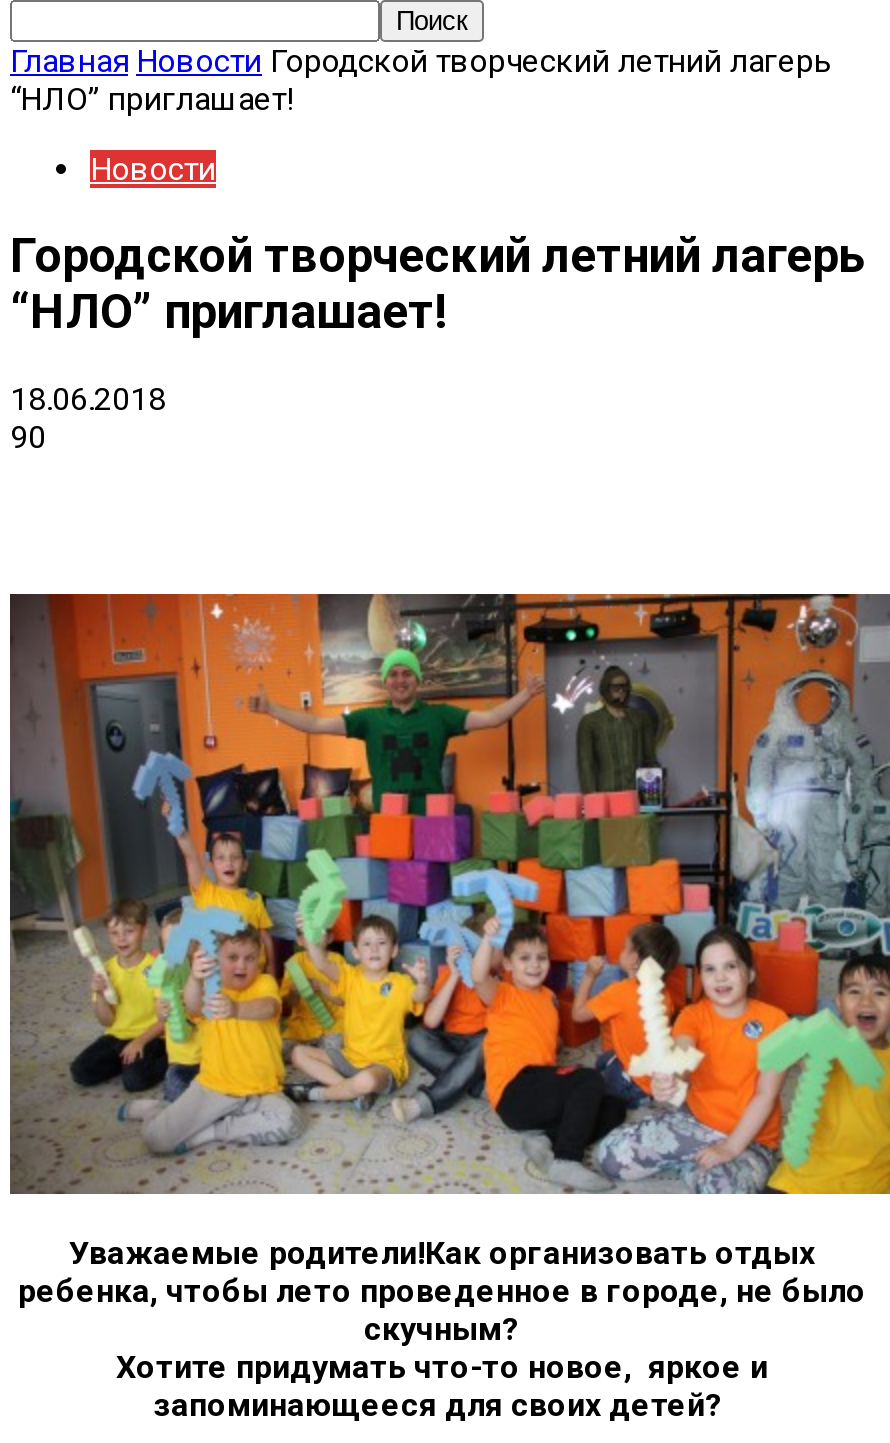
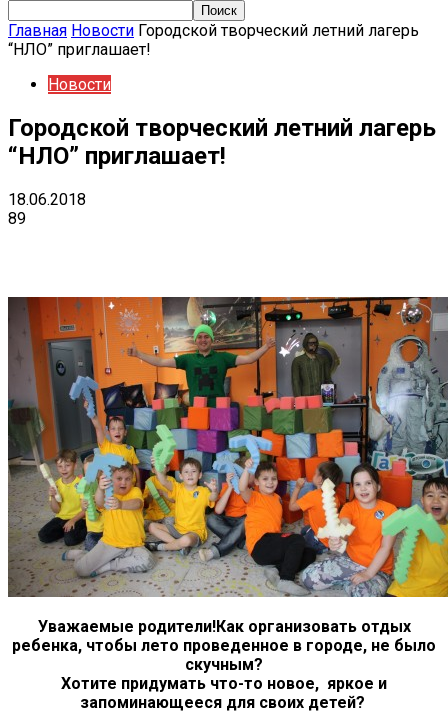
[10,418,46,456] 90 -> [8,209,26,228] 89

